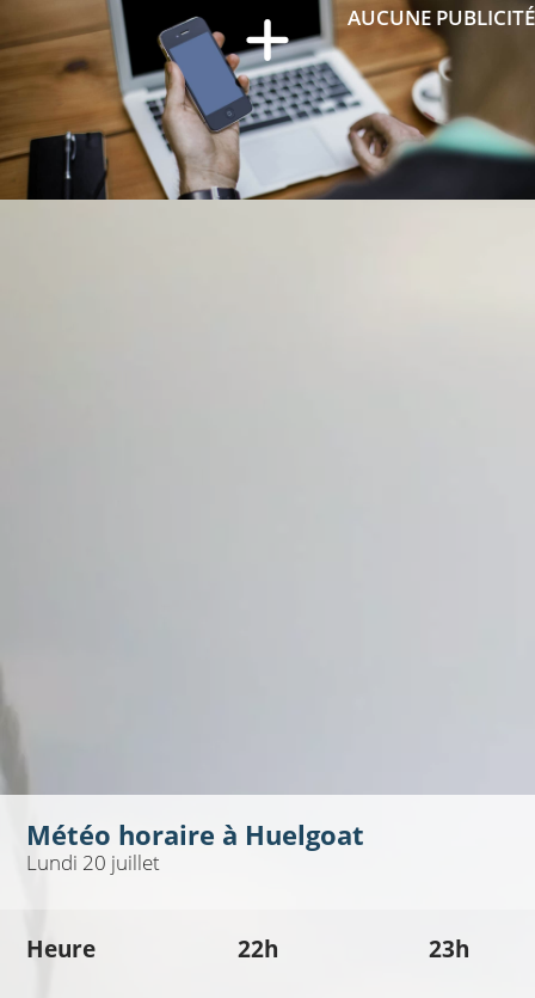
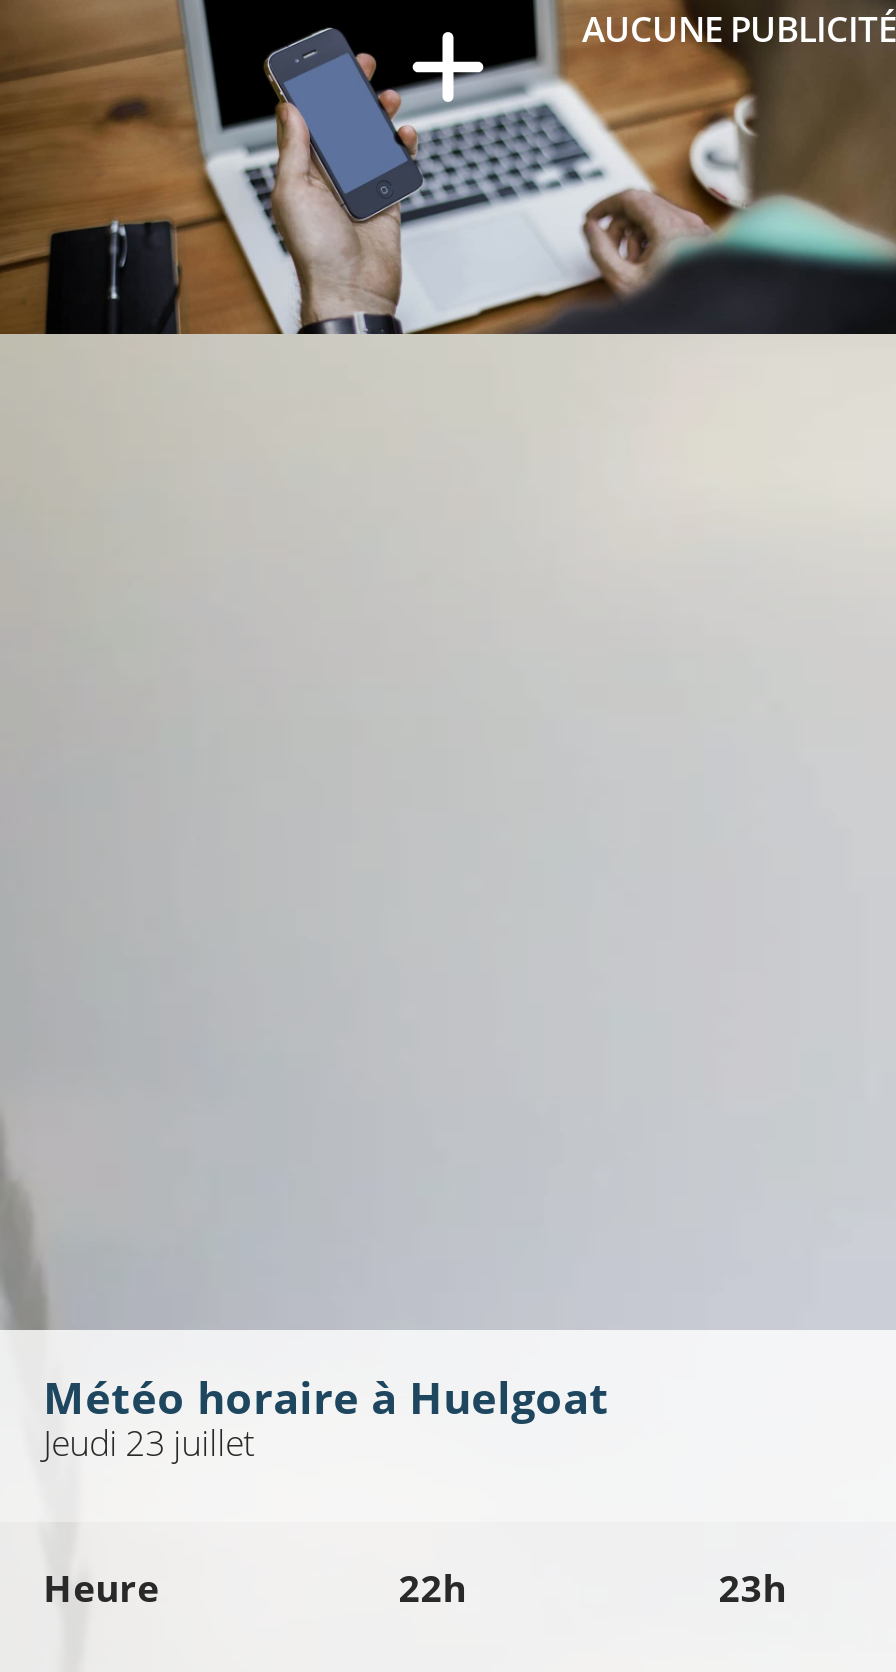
[26,849,160,877] Lundi 20 juillet -> [43,1421,255,1467] Jeudi 23 juillet

